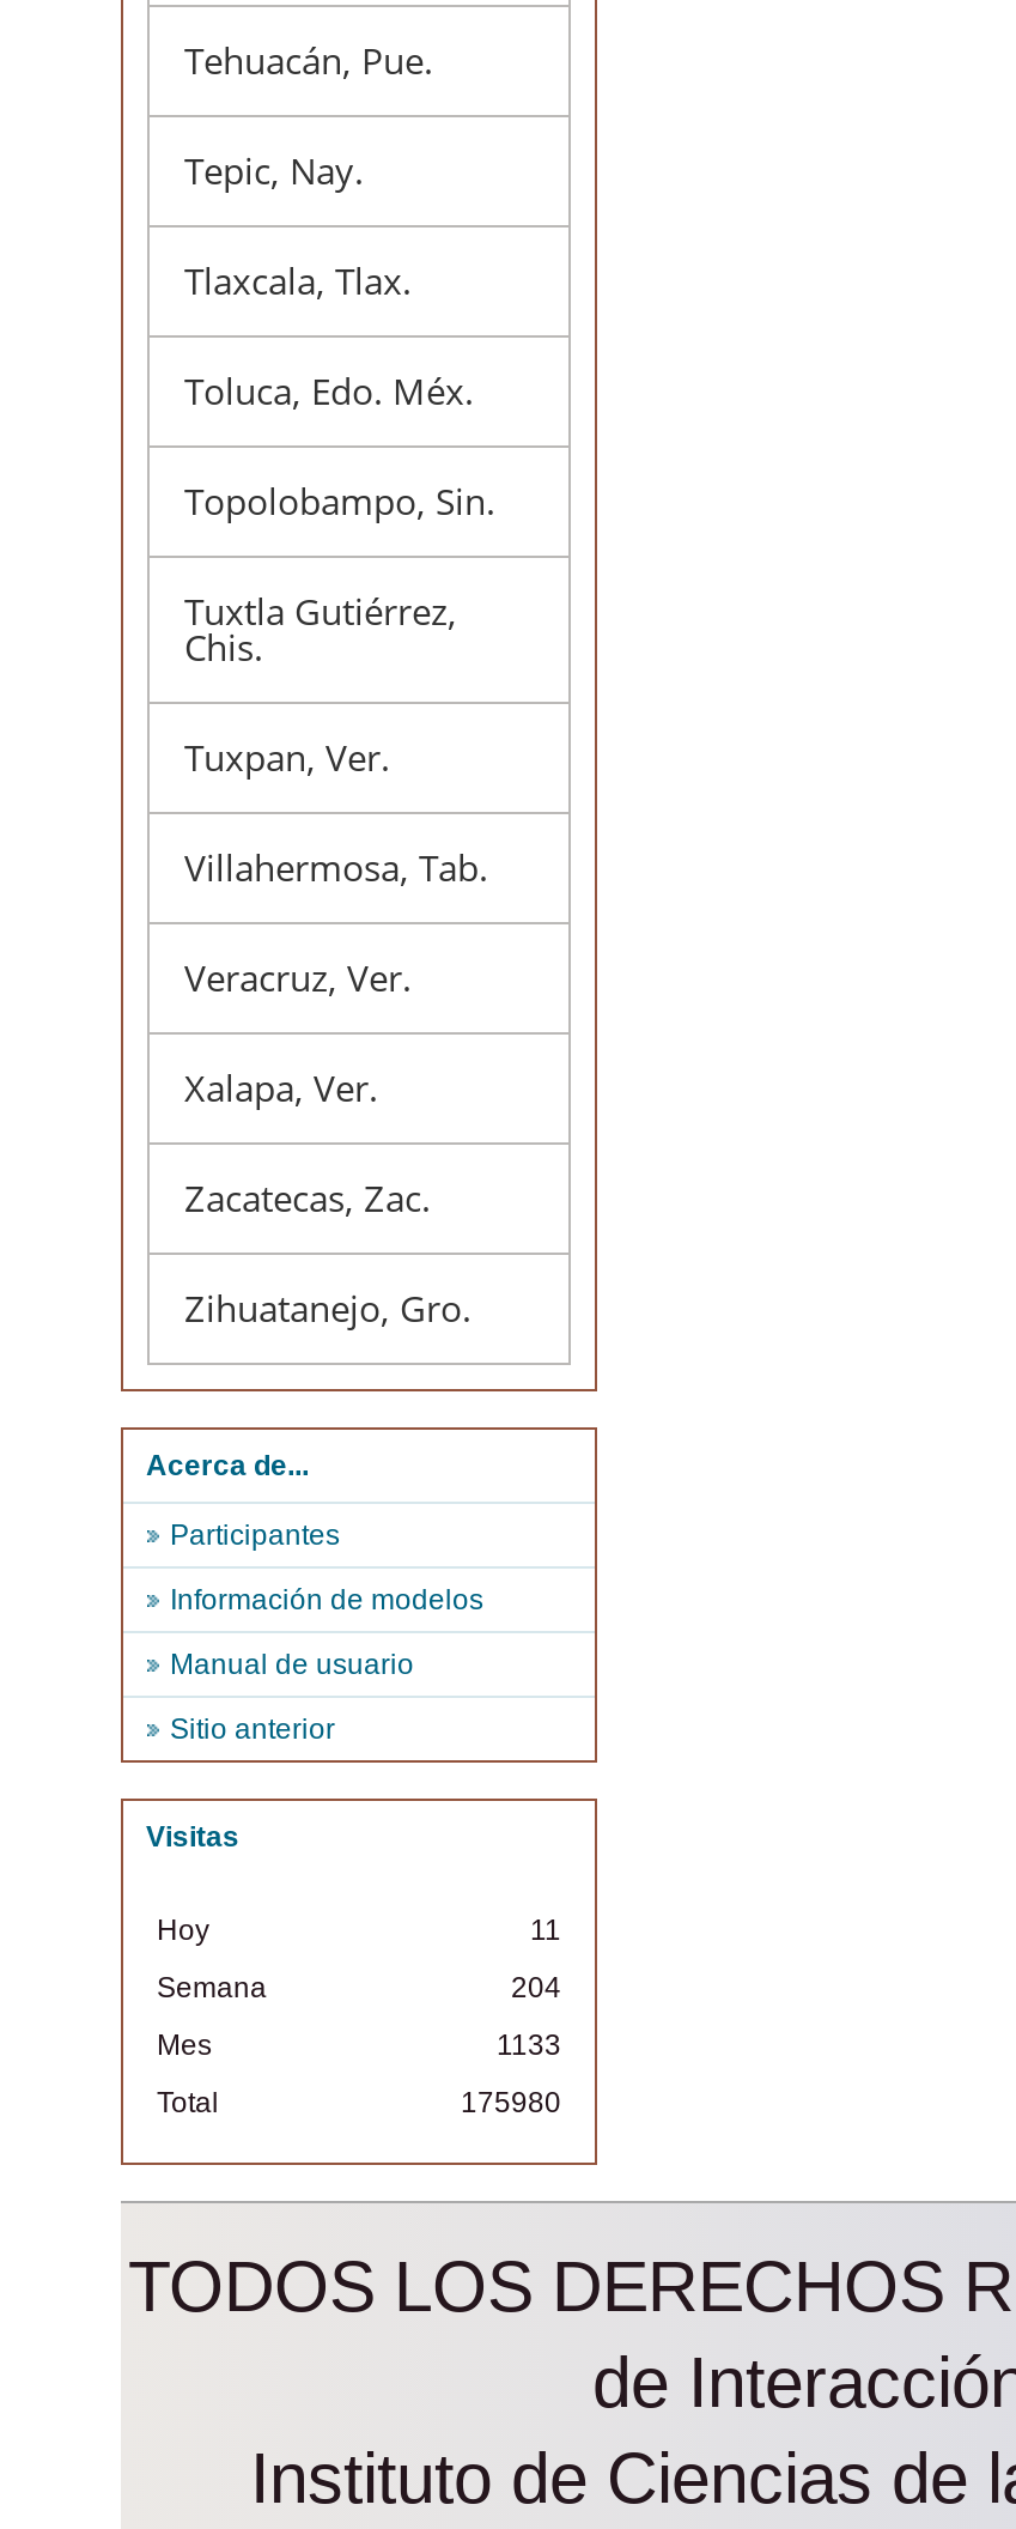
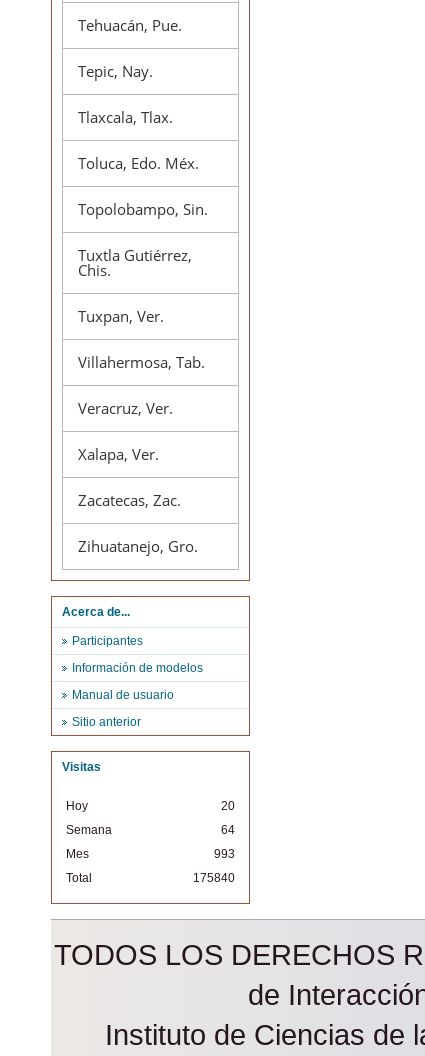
[530,1914,561,1947] 11 -> [221,799,235,813] 20
[511,1971,561,2005] 204 -> [221,823,235,837] 64
[497,2028,561,2062] 1133 -> [214,847,235,861] 993
[461,2086,561,2119] 175980 -> [193,871,235,885] 175840

